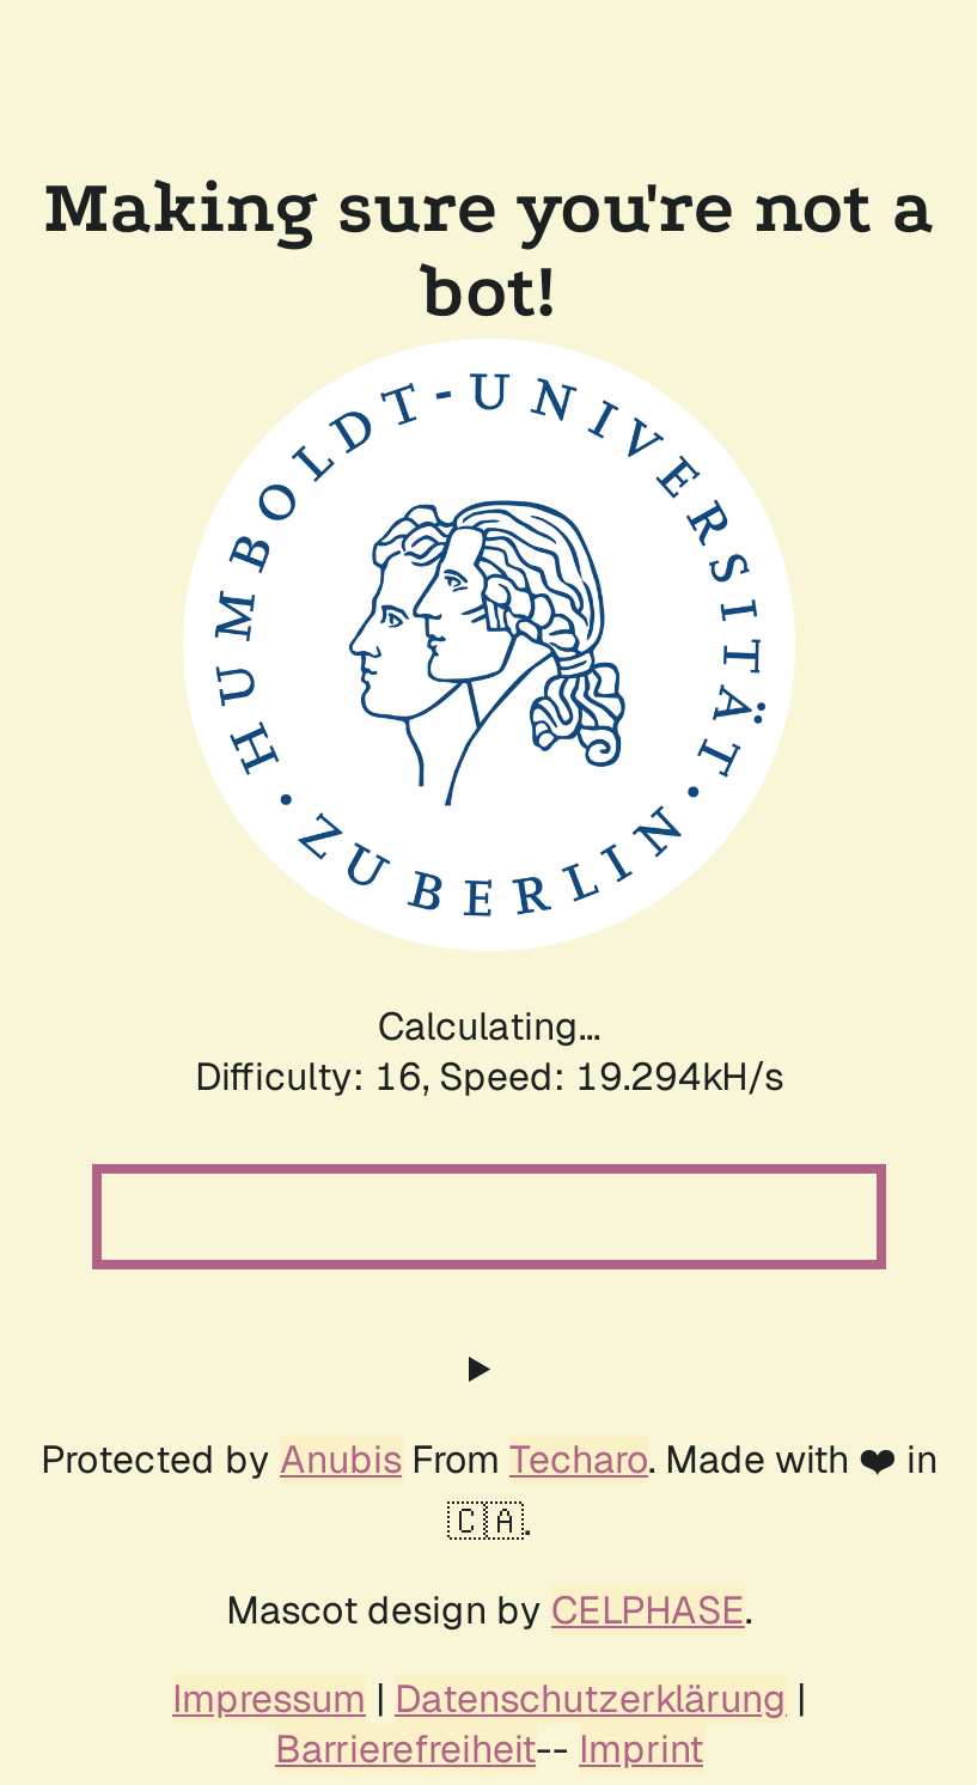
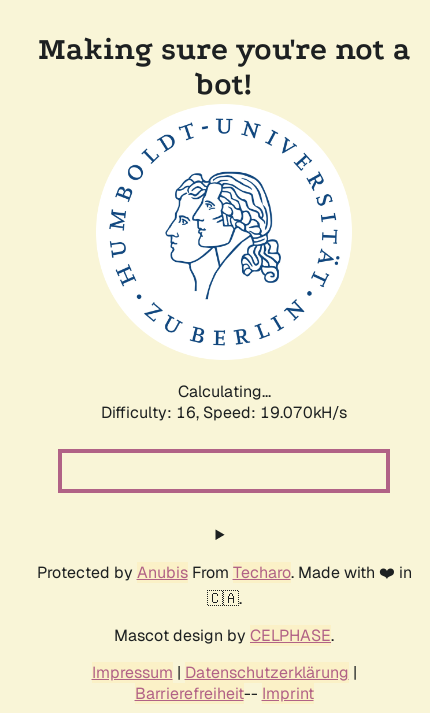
[195,1052,783,1102] Difficulty: 16, Speed: 19.294kH/s -> [101,402,347,423] Difficulty: 16, Speed: 19.070kH/s

